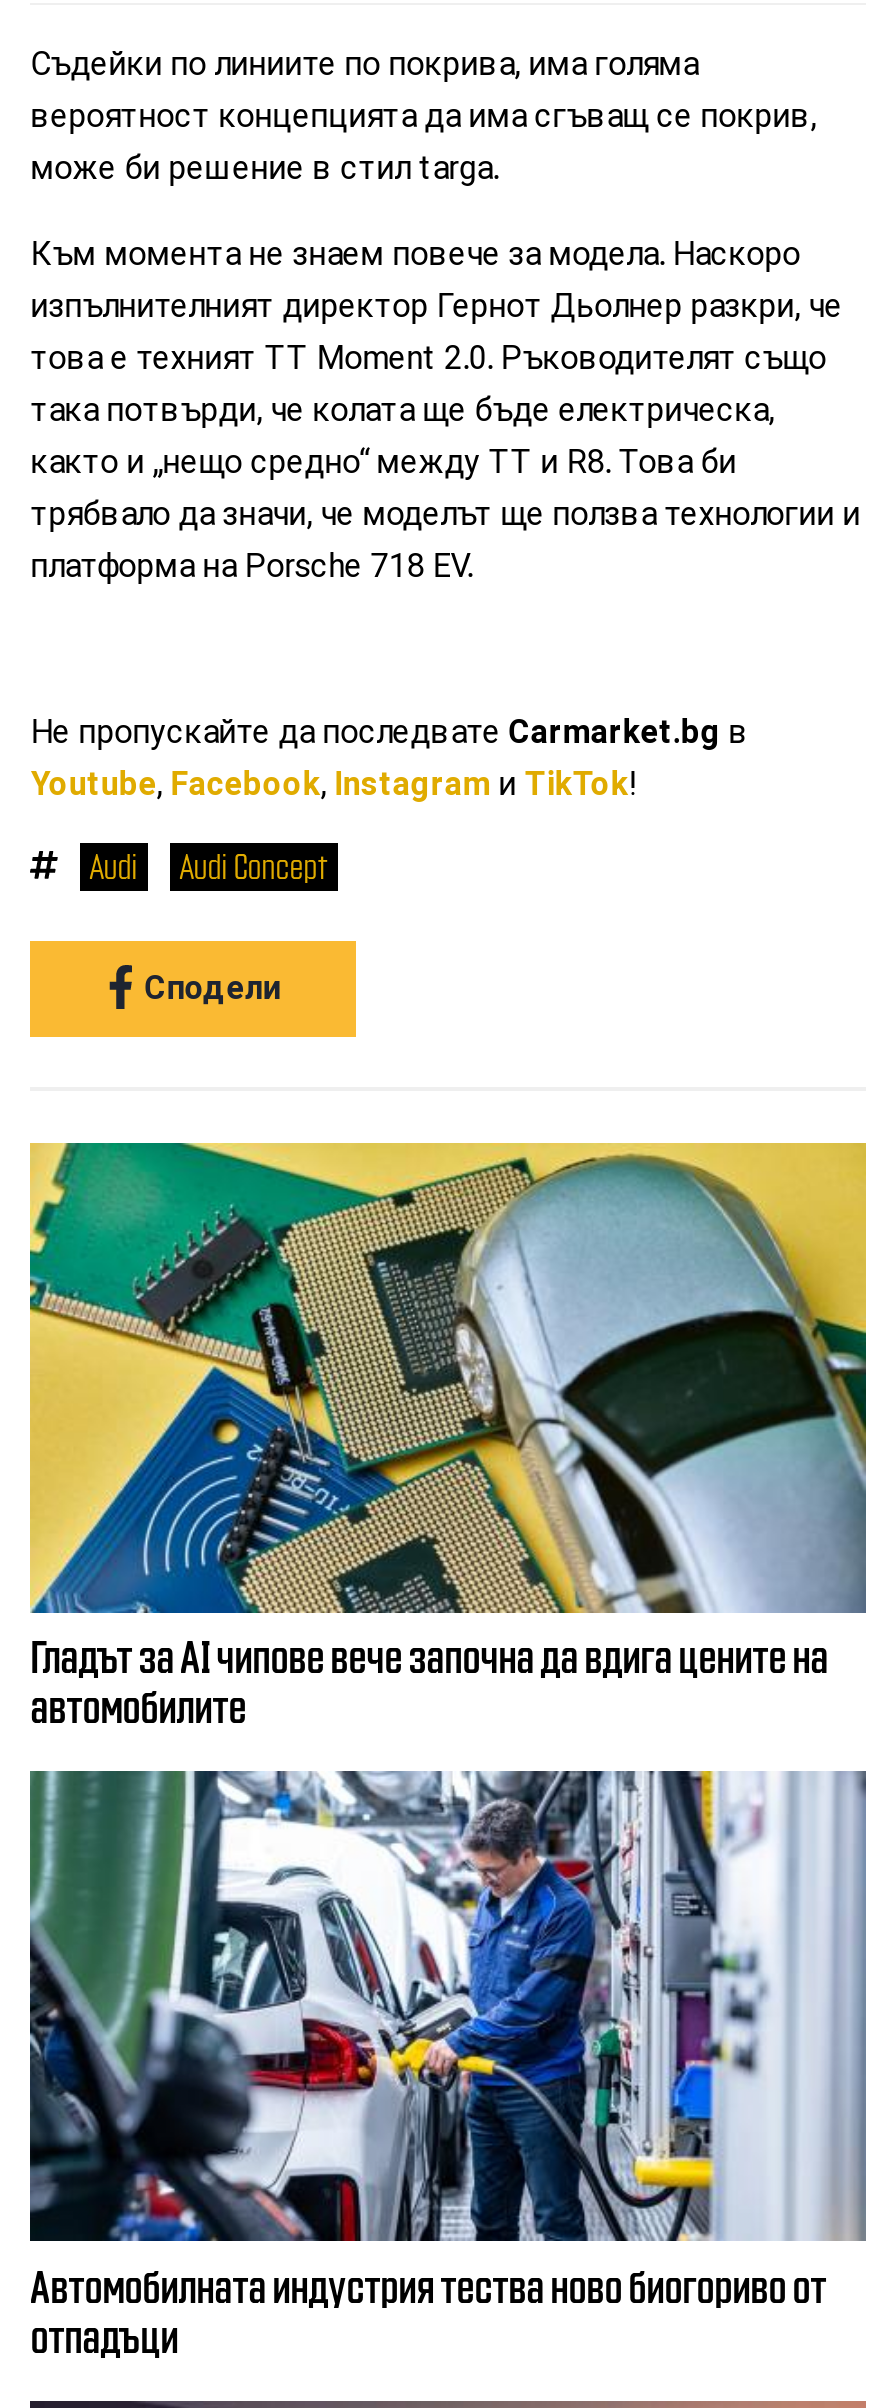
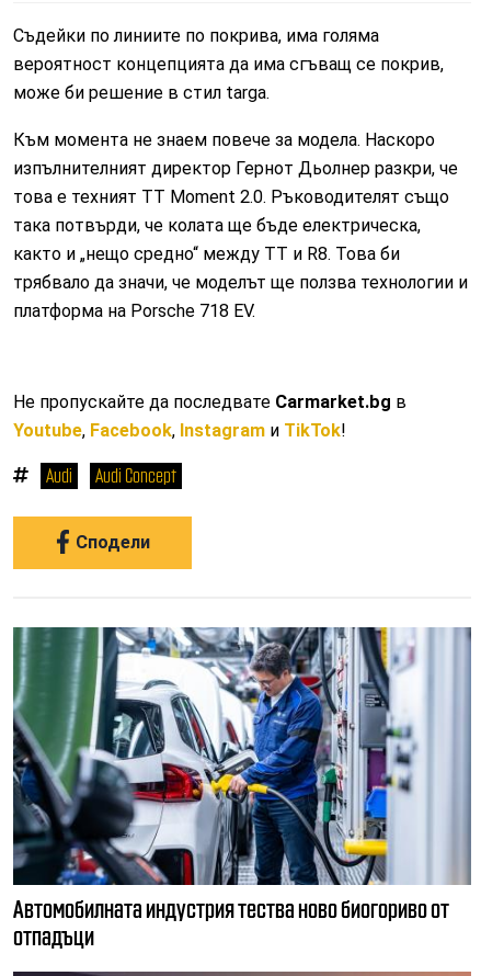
[28,1141,868,1729] [image] | Гладът за AI чипове вече започна да вдига цените на | автомобилите -> none

